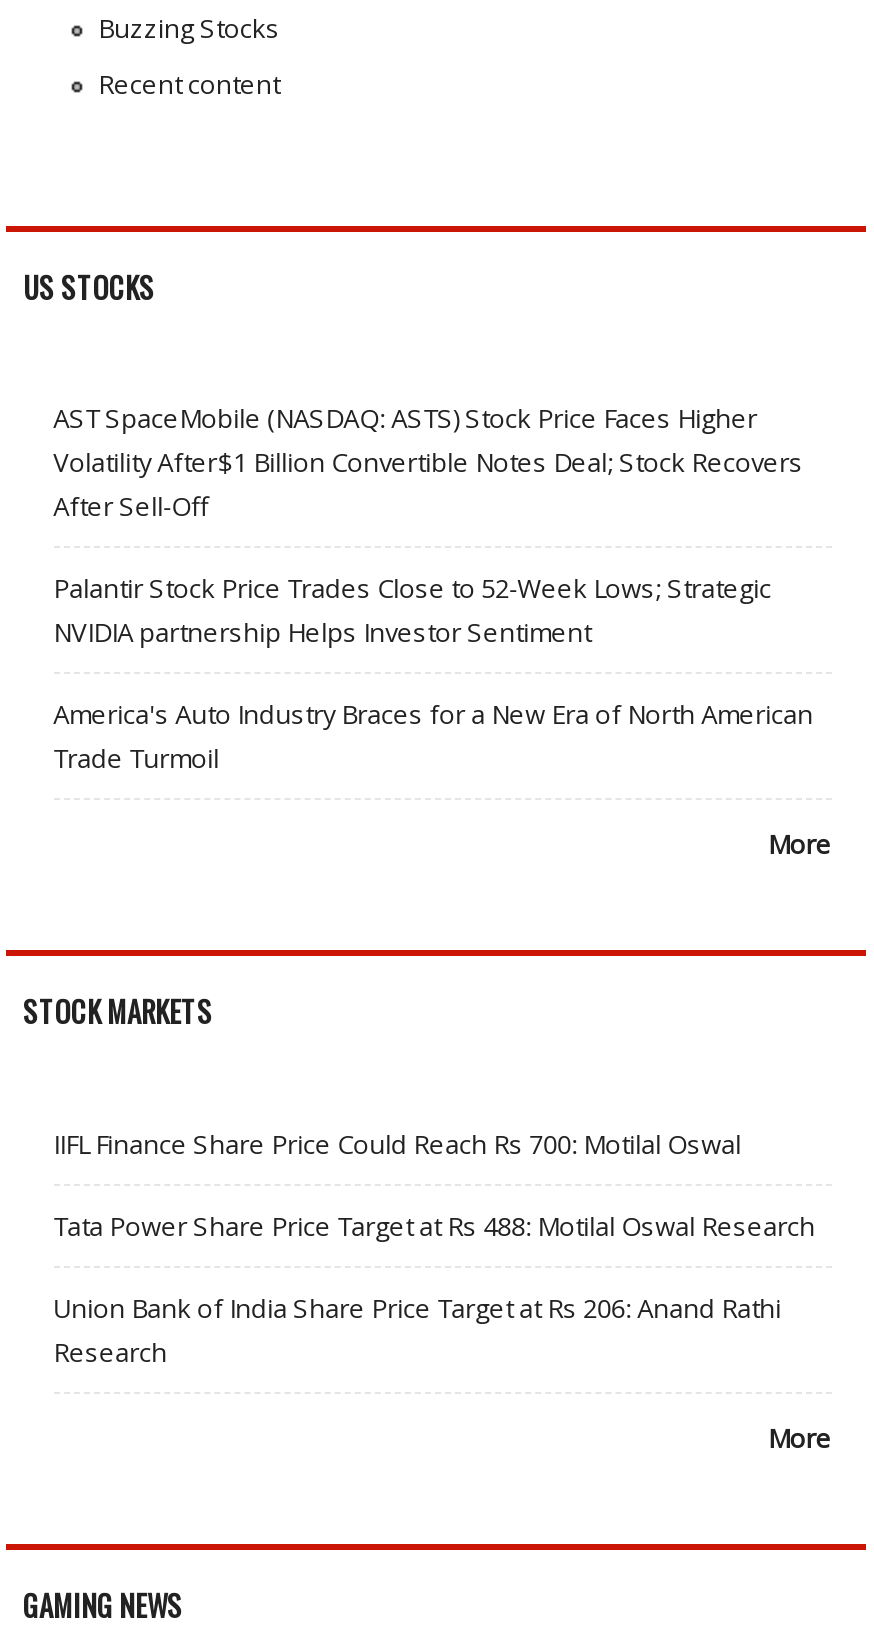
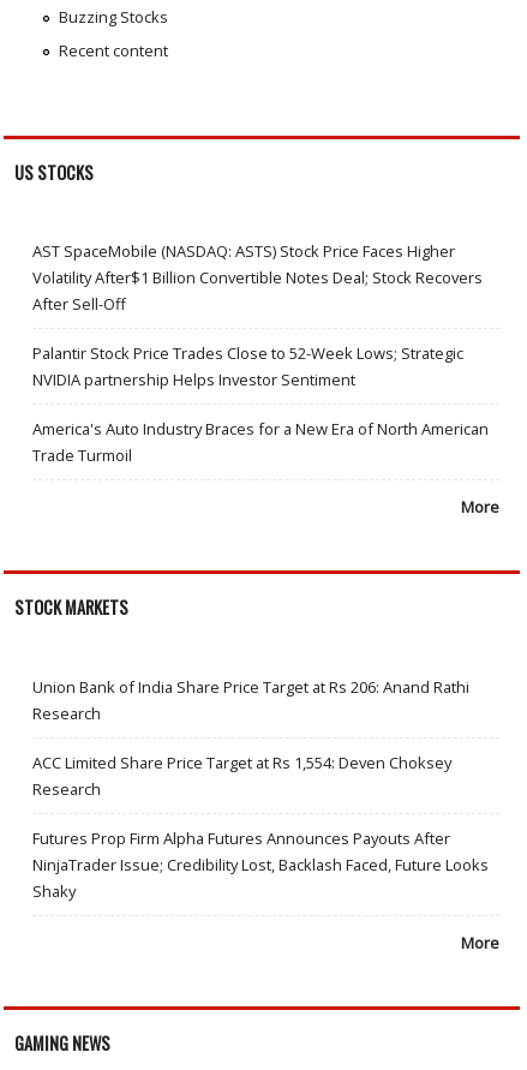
[53,1126,815,1244] IIFL Finance Share Price Could Reach Rs 700: Motilal Oswal | Tata Power Share Price Target at Rs 488: Motilal Oswal Research -> none
moved [53,1290,781,1370] -> [32,676,469,724]: Union Bank of India Share Price Target at Rs 206: Anand Rathi | Research
none -> [32,752,488,902] ACC Limited Share Price Target at Rs 1,554: Deven Choksey | Research | Futures Prop Firm Alpha Futures Announces Payouts After | NinjaTrader Issue; Credibility Lost, Backlash Faced, Future Looks | Shaky

